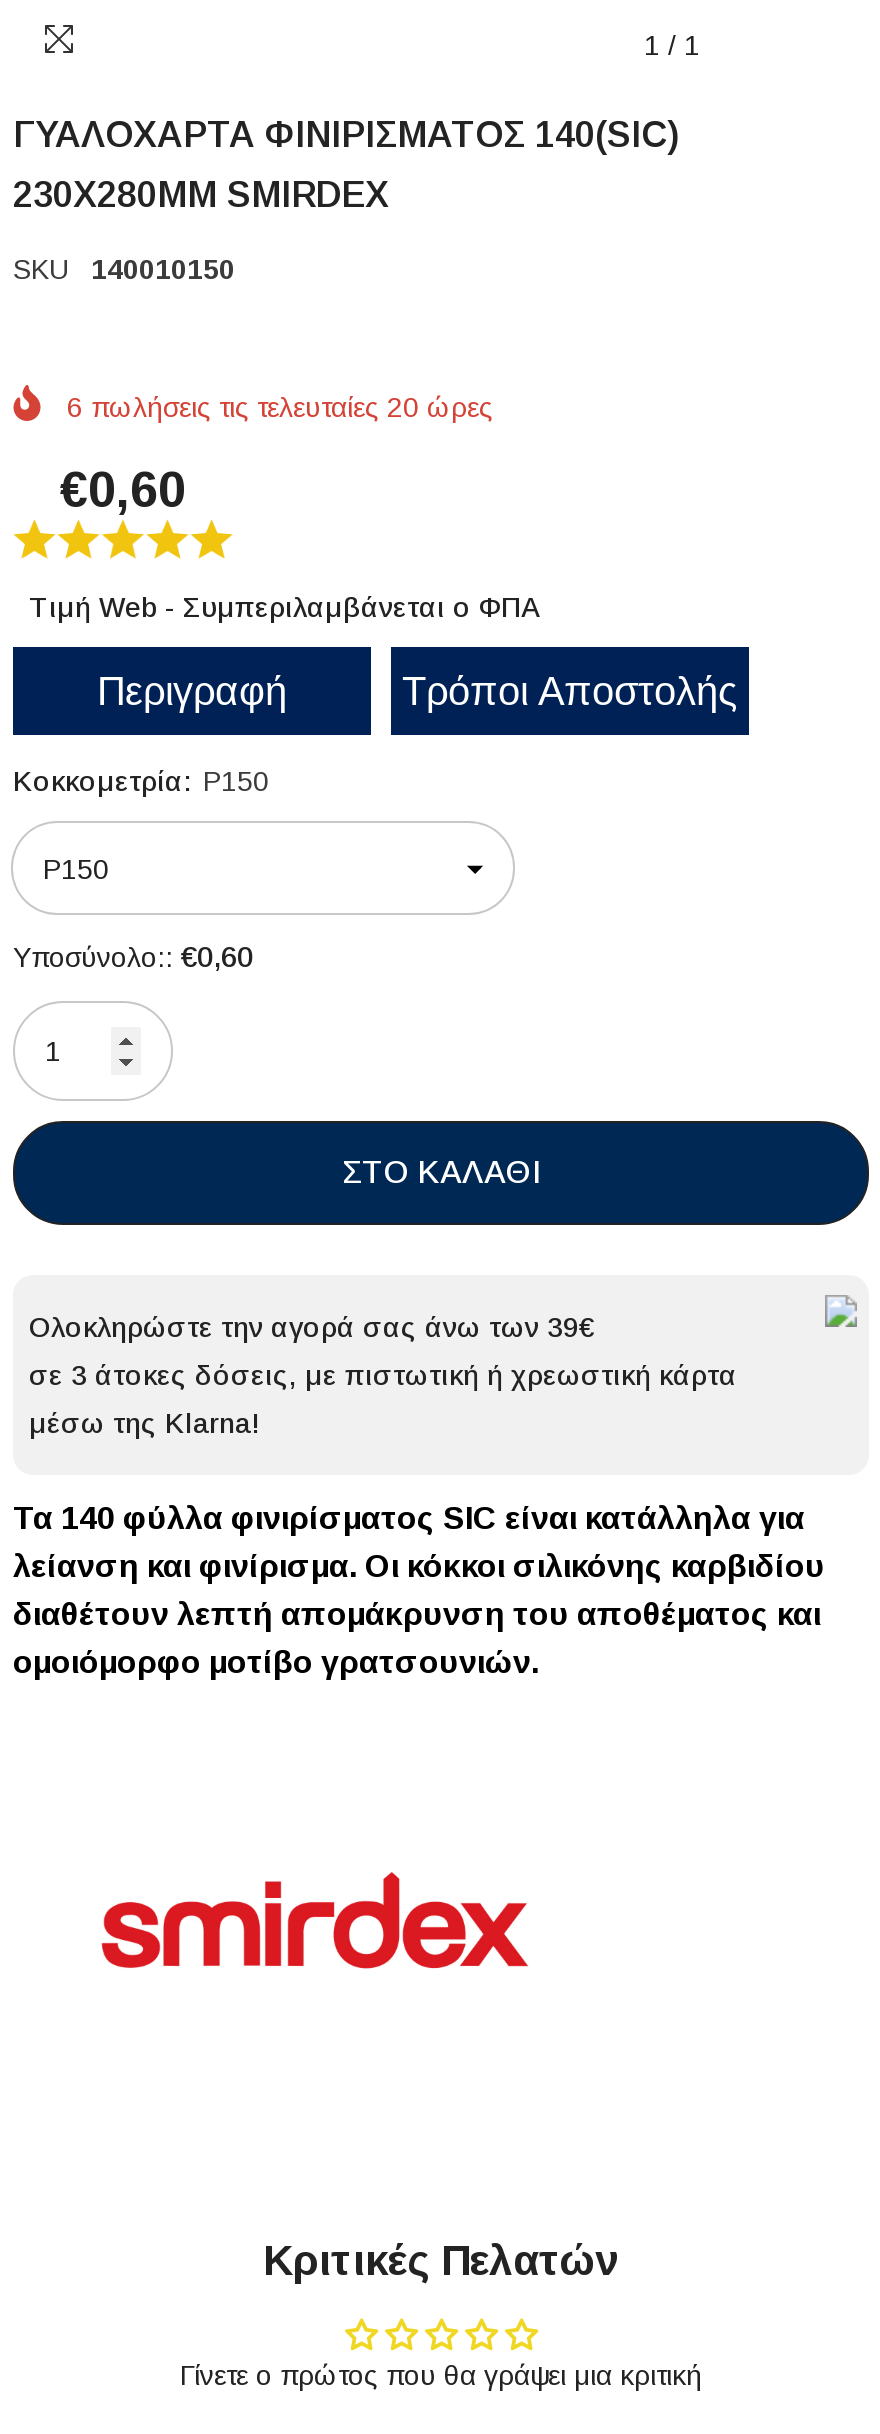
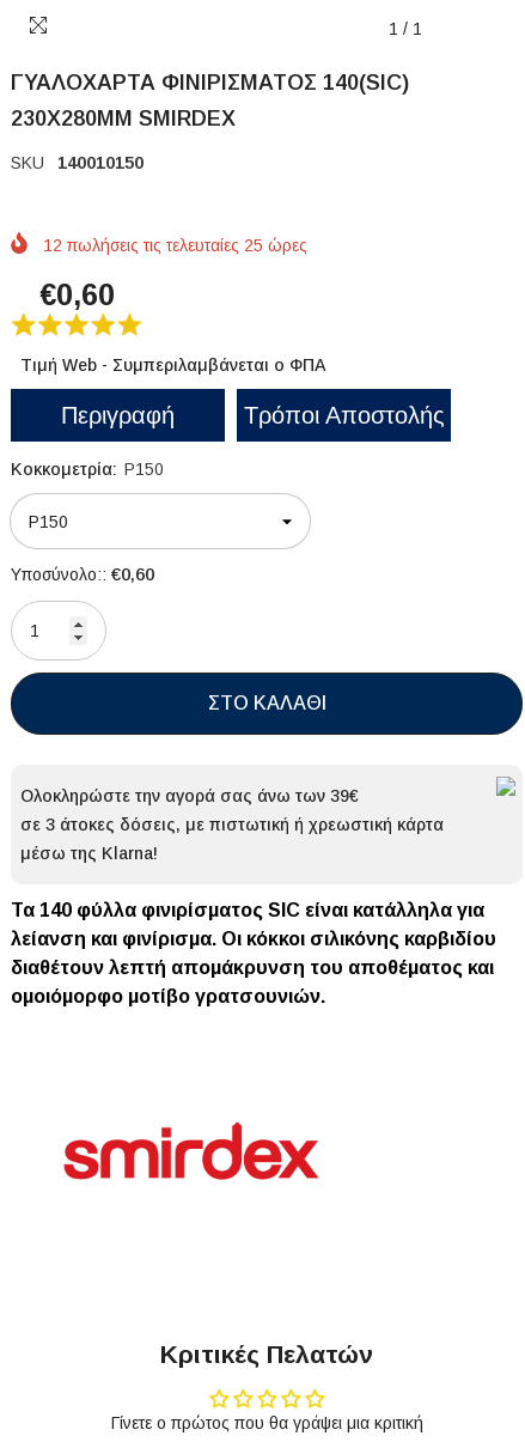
[67,392,493,424] 6 πωλήσεις τις τελευταίες 20 ώρες -> [43,236,307,255] 12 πωλήσεις τις τελευταίες 25 ώρες

